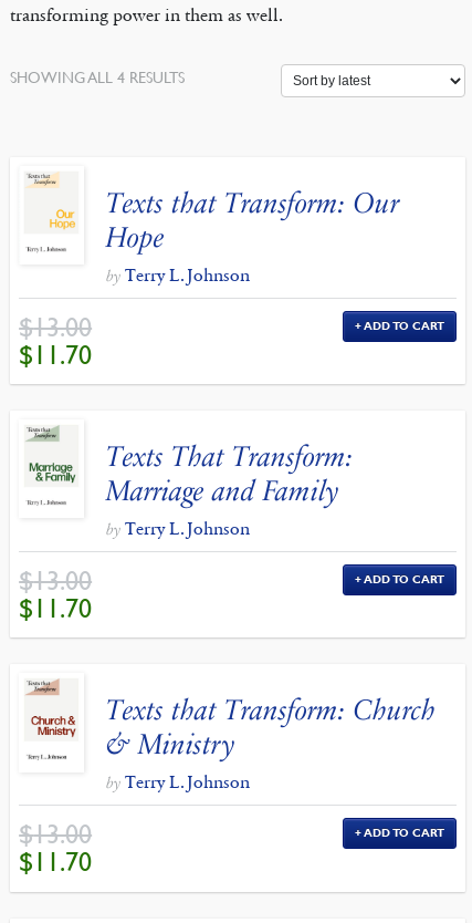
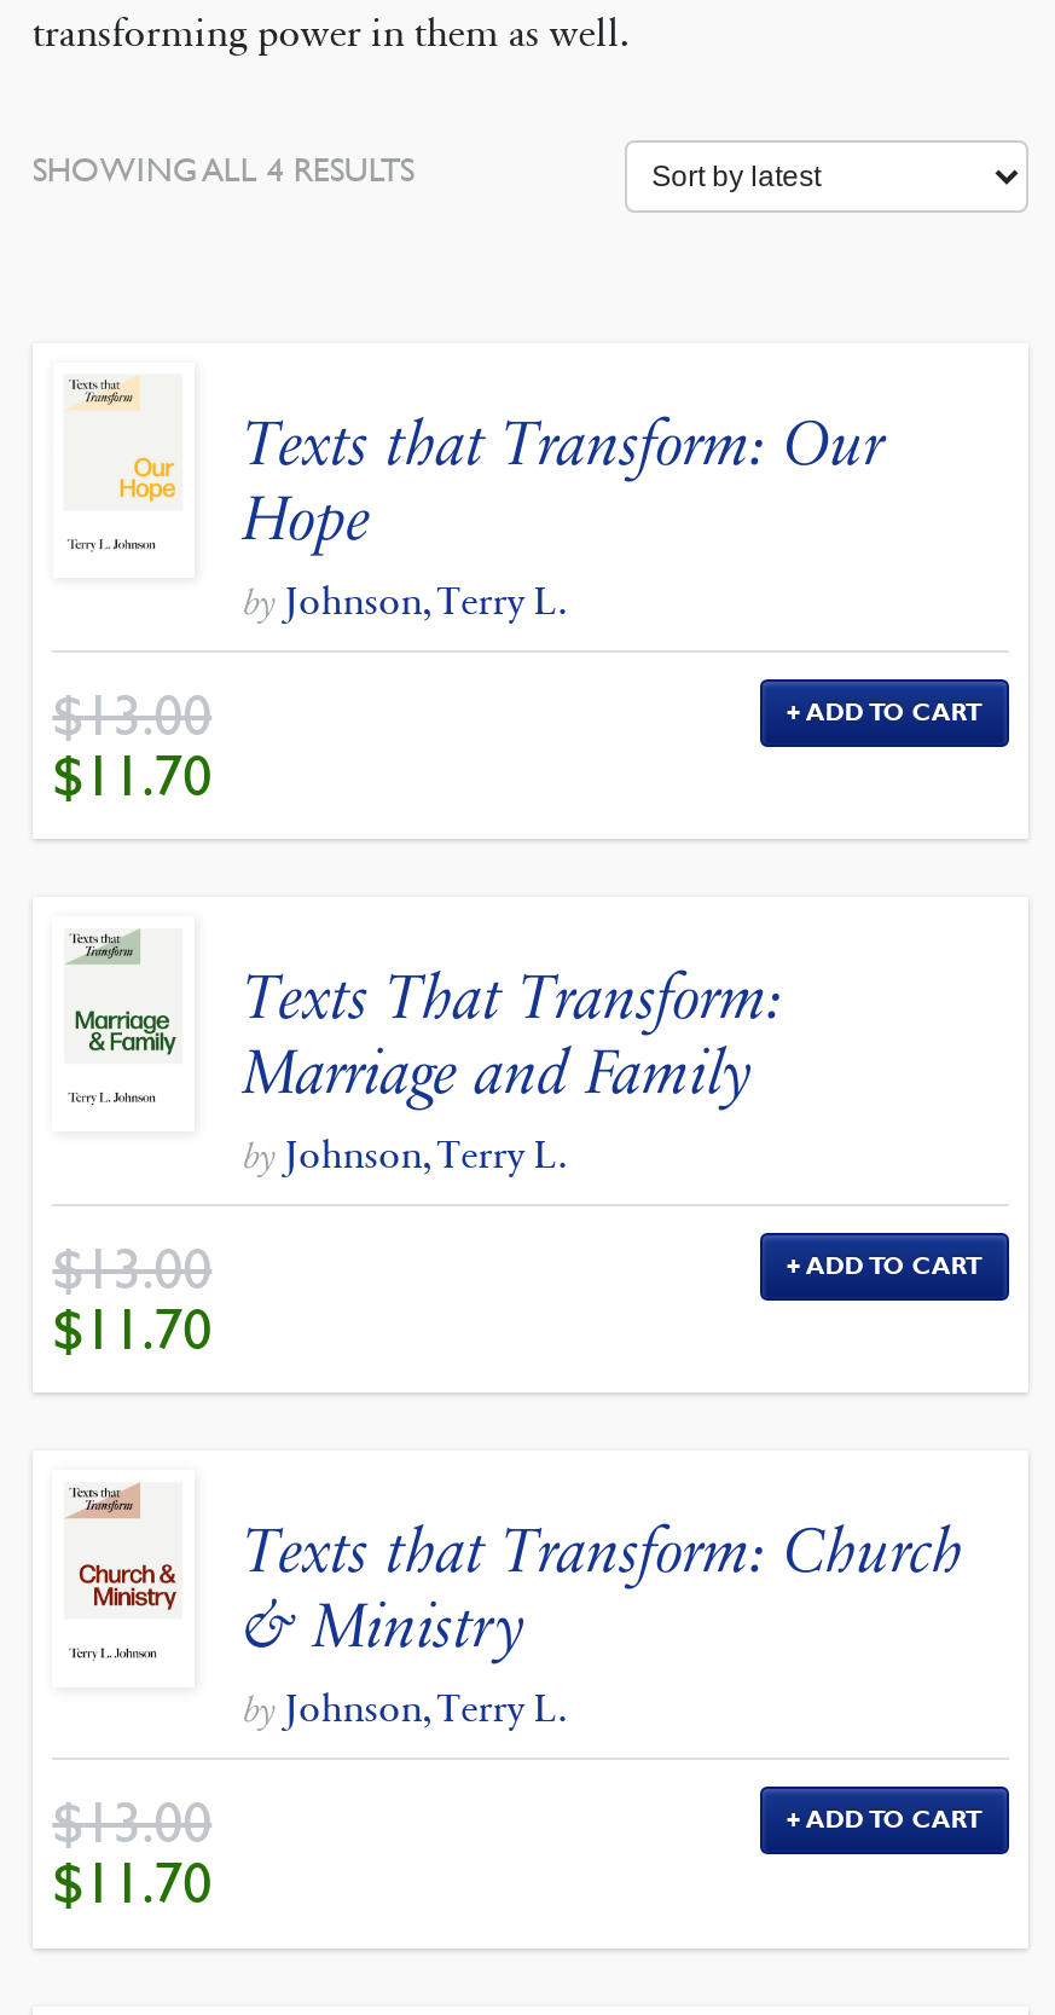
[106,264,250,285] by Terry L. Johnson -> [244,577,568,623] by Johnson, Terry L.
[106,518,250,539] by Terry L. Johnson -> [244,1132,568,1178] by Johnson, Terry L.
[106,772,250,793] by Terry L. Johnson -> [244,1686,568,1732] by Johnson, Terry L.

